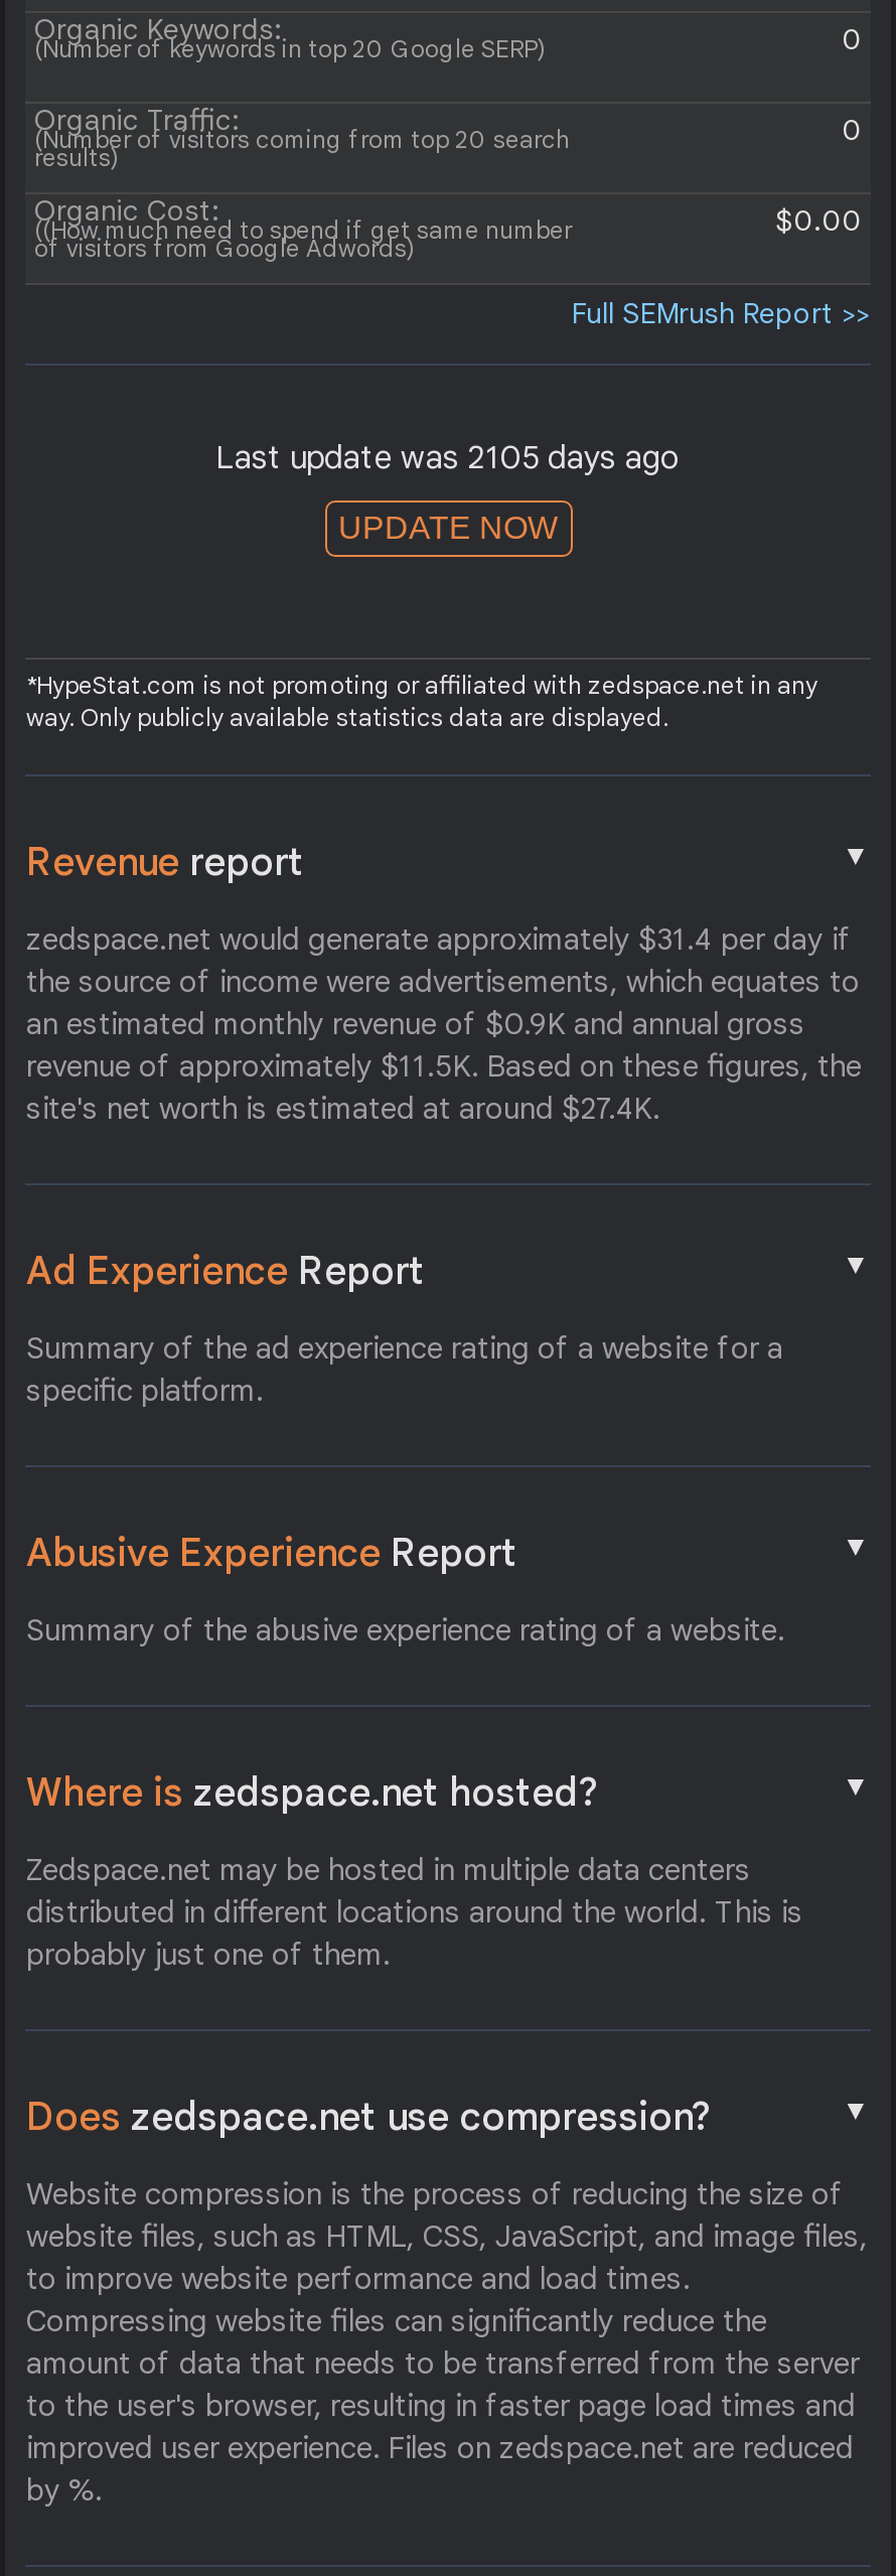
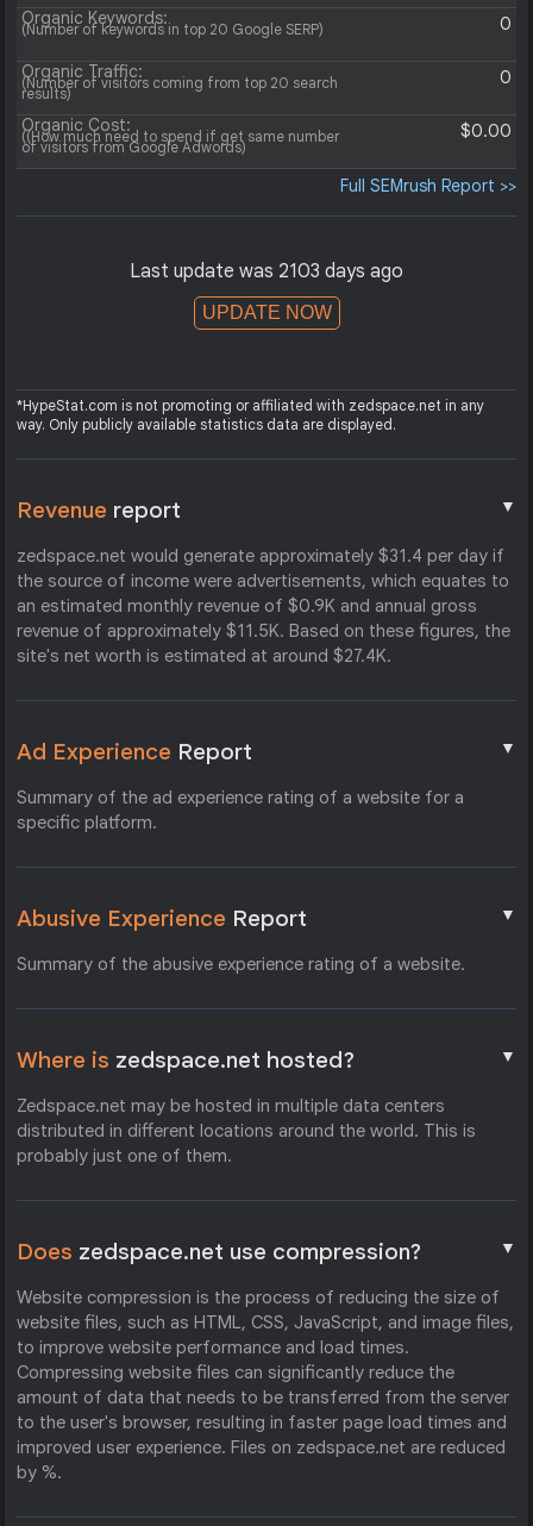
[215,438,681,479] Last update was 2105 days ago -> [130,260,403,284] Last update was 2103 days ago

